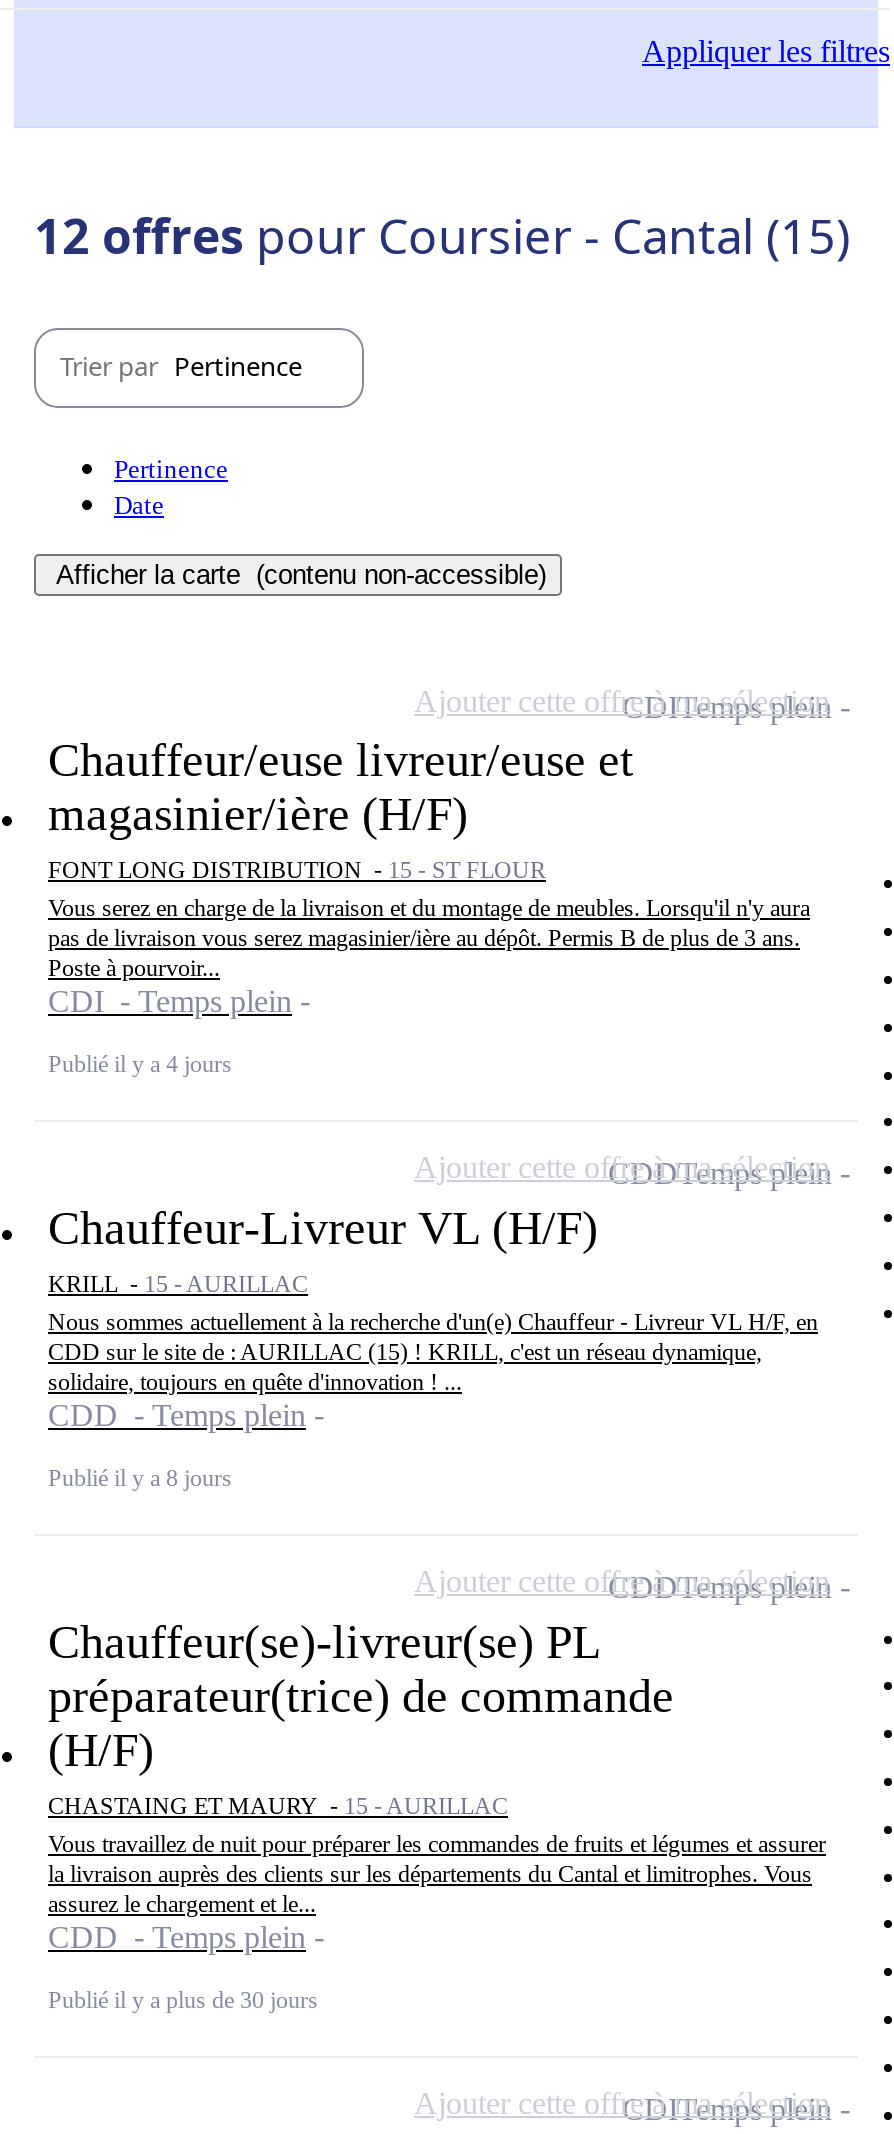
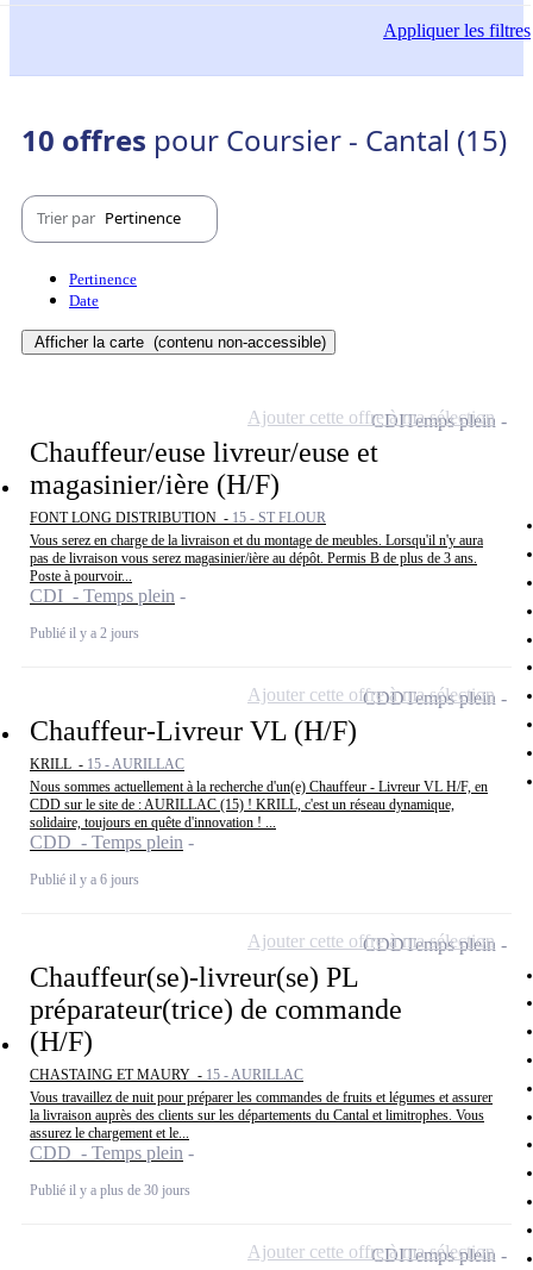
[34,201,850,267] 12 offres pour Coursier - Cantal (15) -> [21,120,507,159] 10 offres pour Coursier - Cantal (15)
[48,1051,232,1079] Publié il y a 4 jours -> [30,625,139,642] Publié il y a 2 jours
[48,1465,232,1493] Publié il y a 8 jours -> [30,872,139,888] Publié il y a 6 jours

